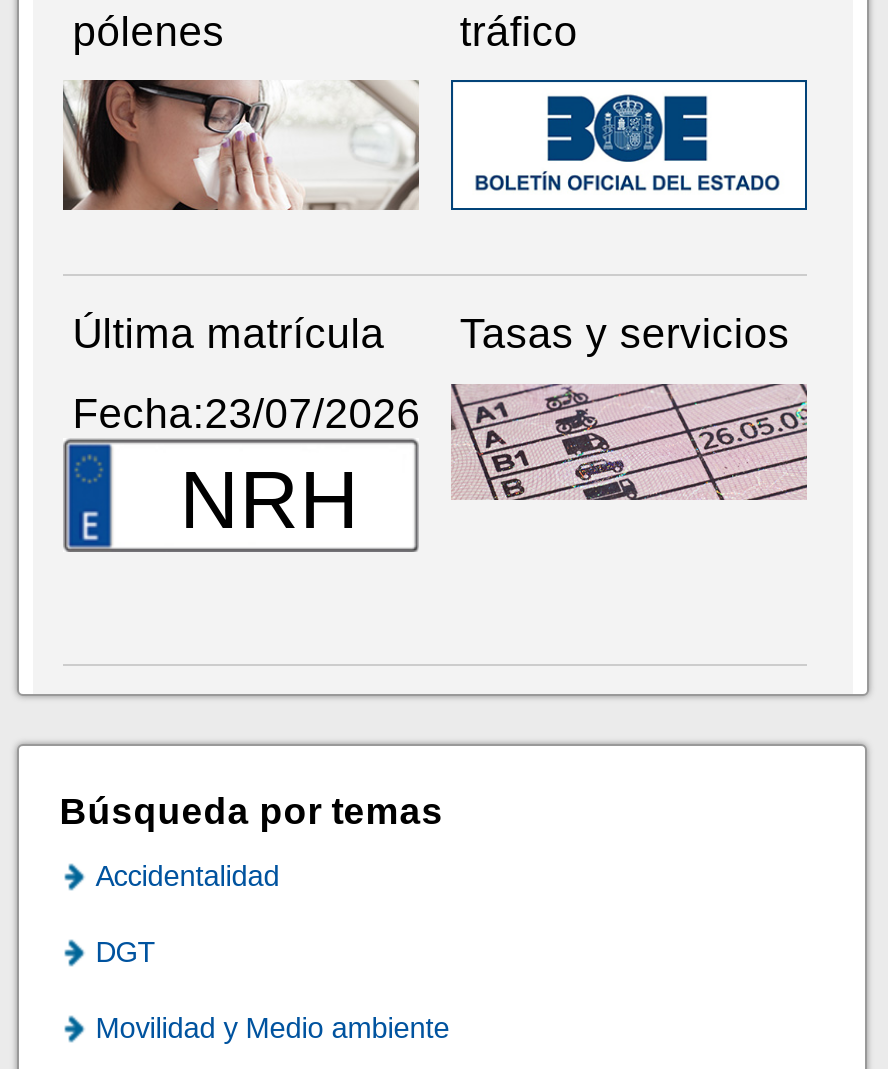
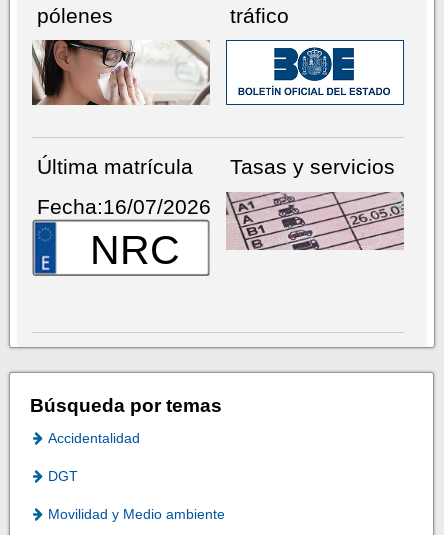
[72,389,420,546] Fecha:23/07/2026 | NRH -> [37,195,211,273] Fecha:16/07/2026 | NRC

